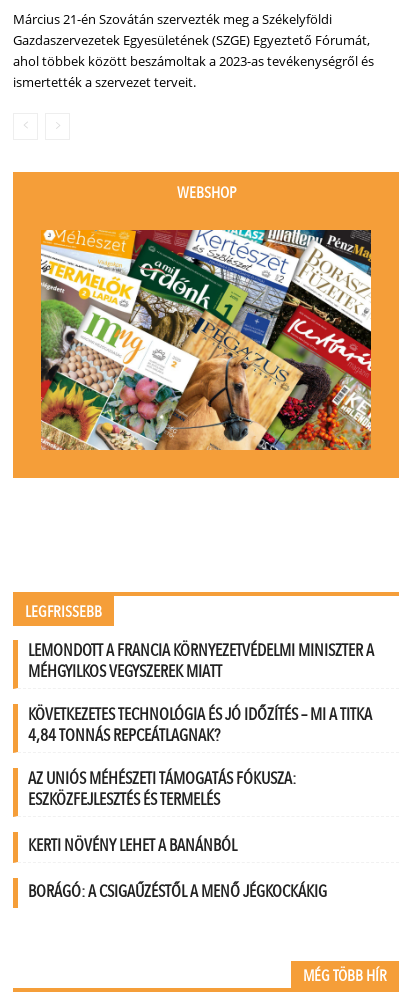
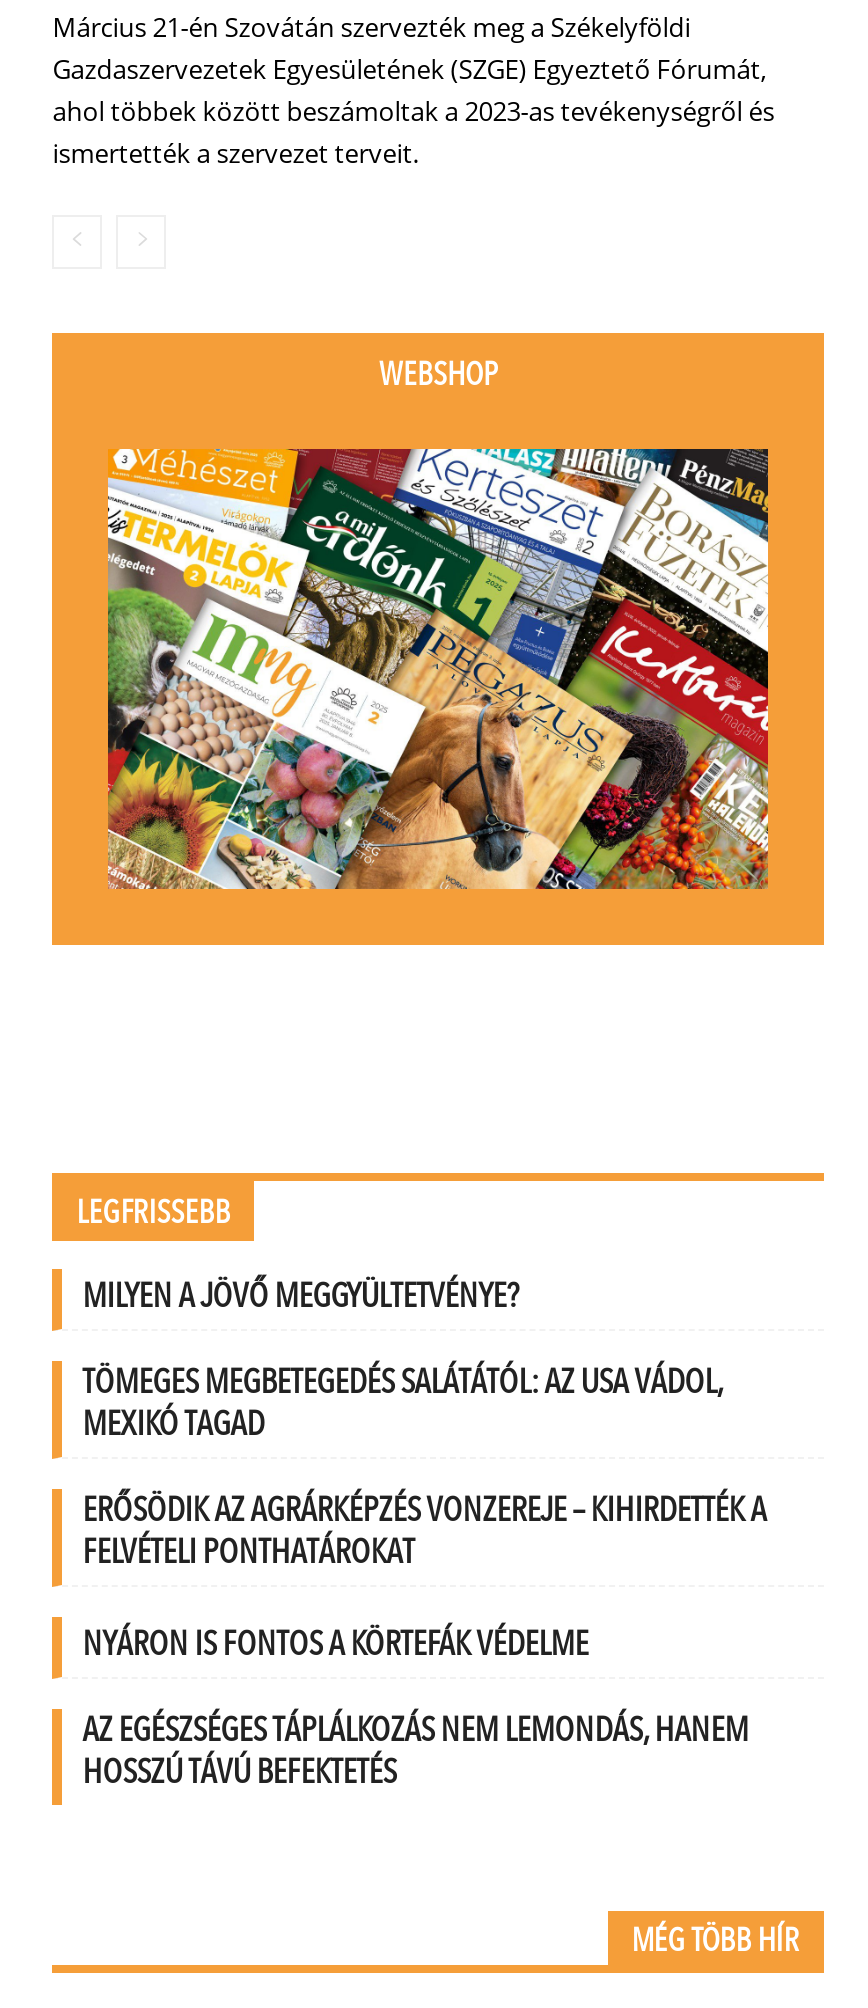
[28,639,374,683] LEMONDOTT A FRANCIA KÖRNYEZETVÉDELMI MINISZTER A | MÉHGYILKOS VEGYSZEREK MIATT -> [82,1273,518,1319] MILYEN A JÖVŐ MEGGYÜLTETVÉNYE?
[28,703,372,747] KÖVETKEZETES TECHNOLÓGIA ÉS JÓ IDŐZÍTÉS – MI A TITKA | 4,84 TONNÁS REPCEÁTLAGNAK? -> [82,1359,722,1447] TÖMEGES MEGBETEGEDÉS SALÁTÁTÓL: AZ USA VÁDOL, | MEXIKÓ TAGAD
[28,767,296,811] AZ UNIÓS MÉHÉSZETI TÁMOGATÁS FÓKUSZA: | ESZKÖZFEJLESZTÉS ÉS TERMELÉS -> [82,1487,766,1575] ERŐSÖDIK AZ AGRÁRKÉPZÉS VONZEREJE – KIHIRDETTÉK A | FELVÉTELI PONTHATÁROKAT
[28,834,237,857] KERTI NÖVÉNY LEHET A BANÁNBÓL -> [82,1621,588,1667] NYÁRON IS FONTOS A KÖRTEFÁK VÉDELME
[28,880,327,903] BORÁGÓ: A CSIGAŰZÉSTŐL A MENŐ JÉGKOCKÁKIG -> [82,1707,748,1795] AZ EGÉSZSÉGES TÁPLÁLKOZÁS NEM LEMONDÁS, HANEM | HOSSZÚ TÁVÚ BEFEKTETÉS

